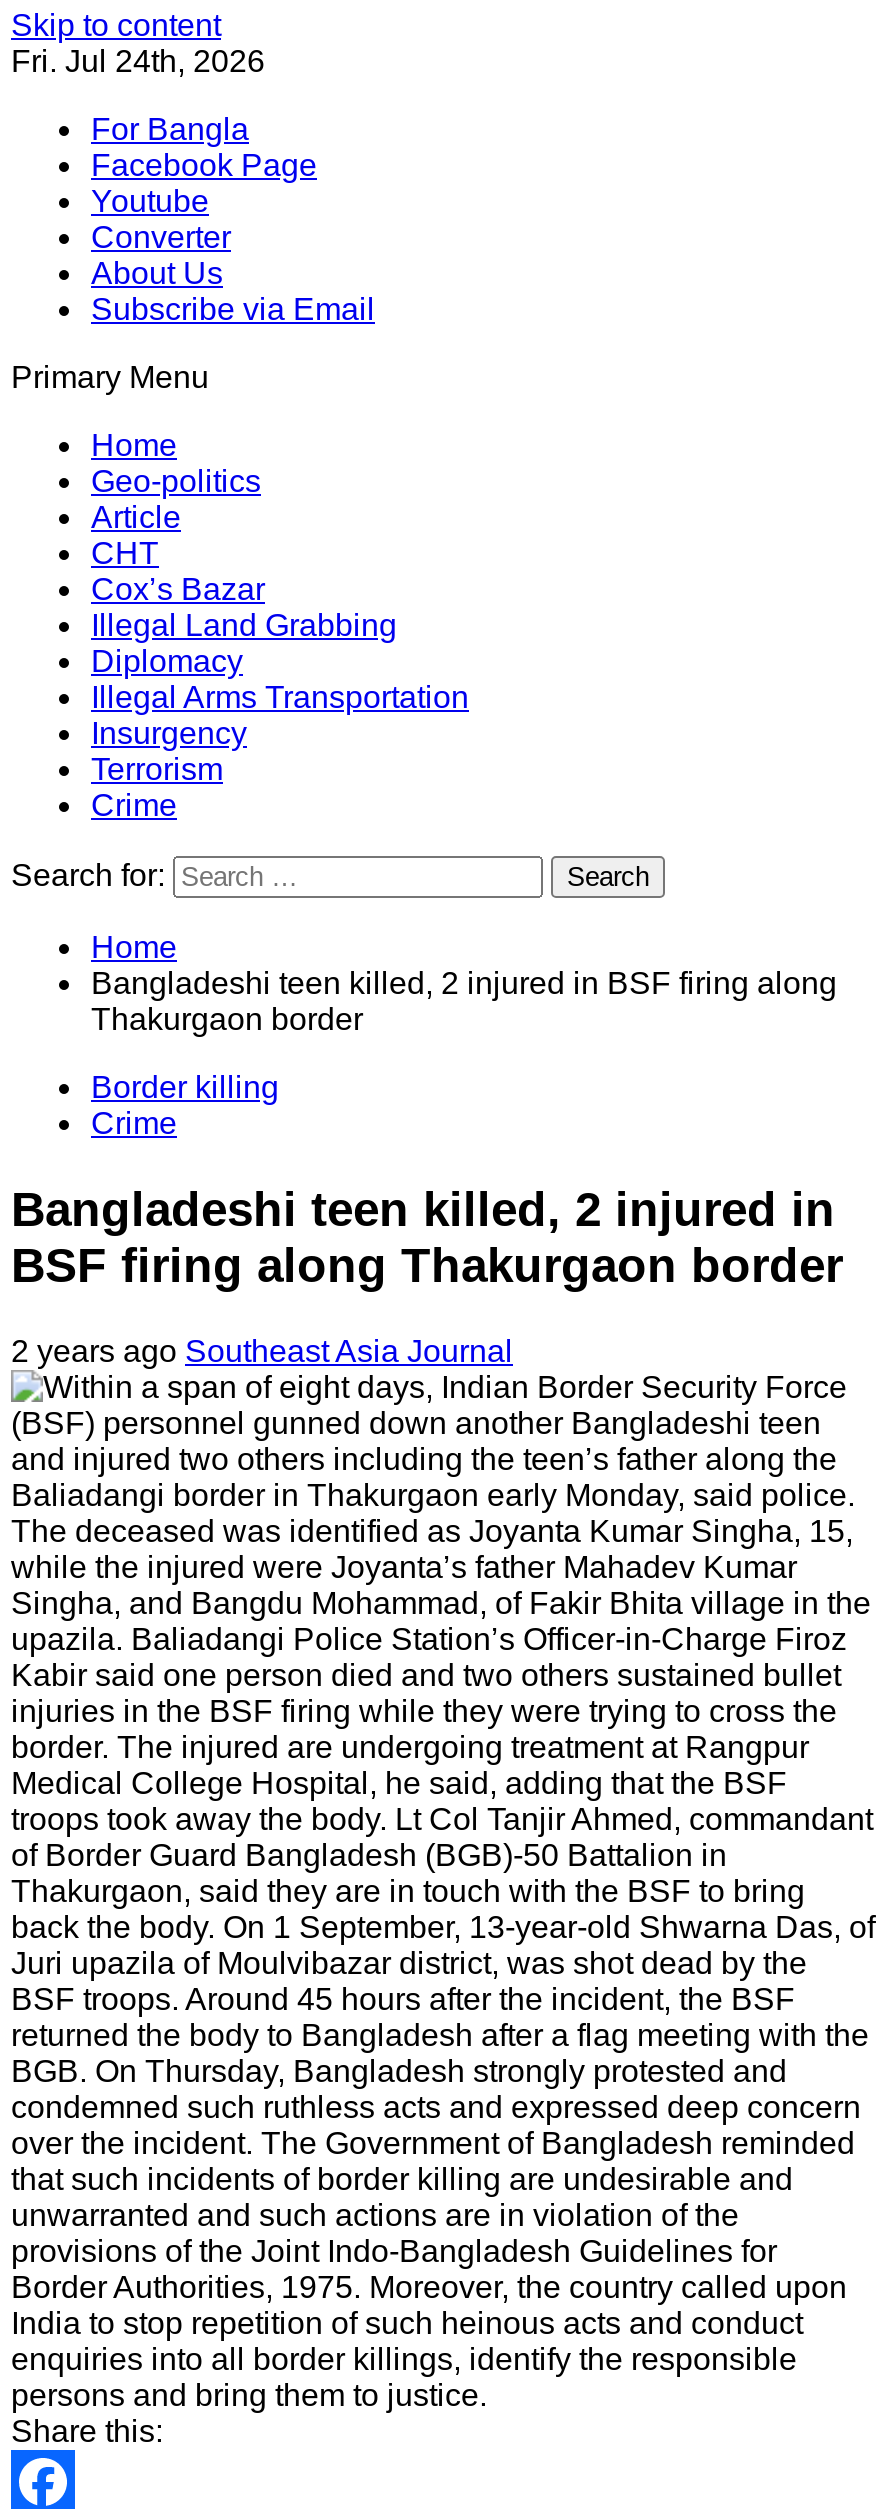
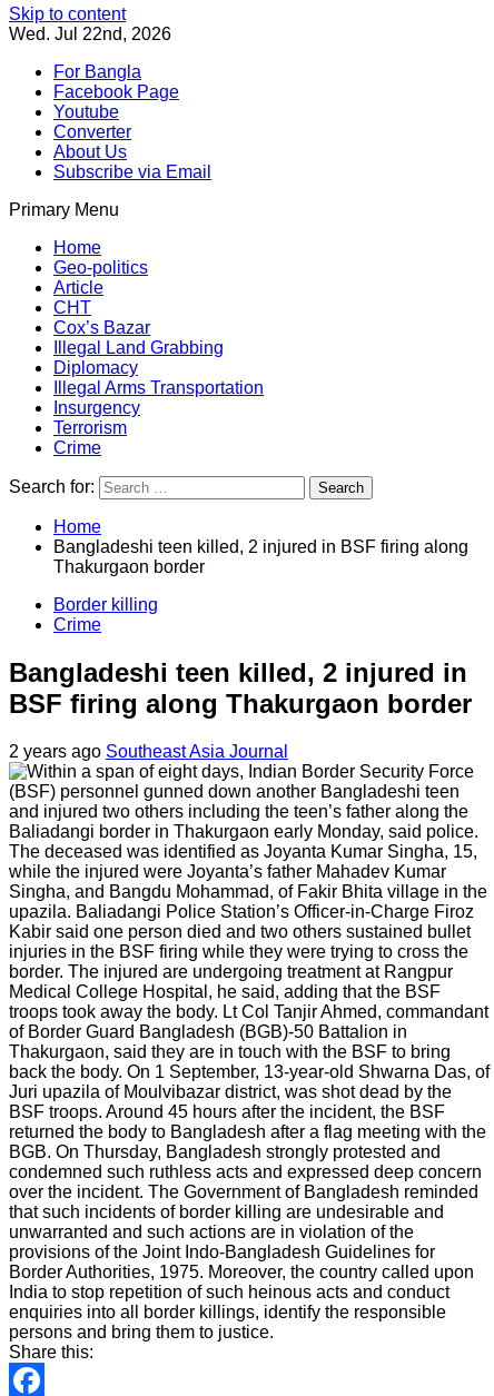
[11,44,265,78] Fri. Jul 24th, 2026 -> [9,24,171,43] Wed. Jul 22nd, 2026

